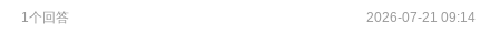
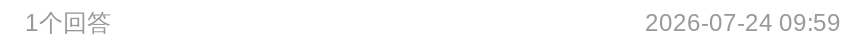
[366,10,476,25] 2026-07-21 09:14 -> [645,9,841,37] 2026-07-24 09:59

